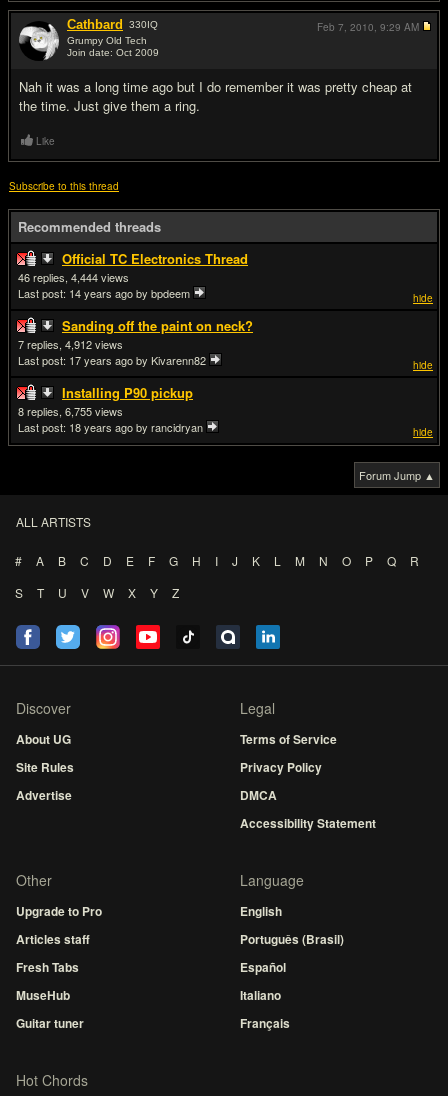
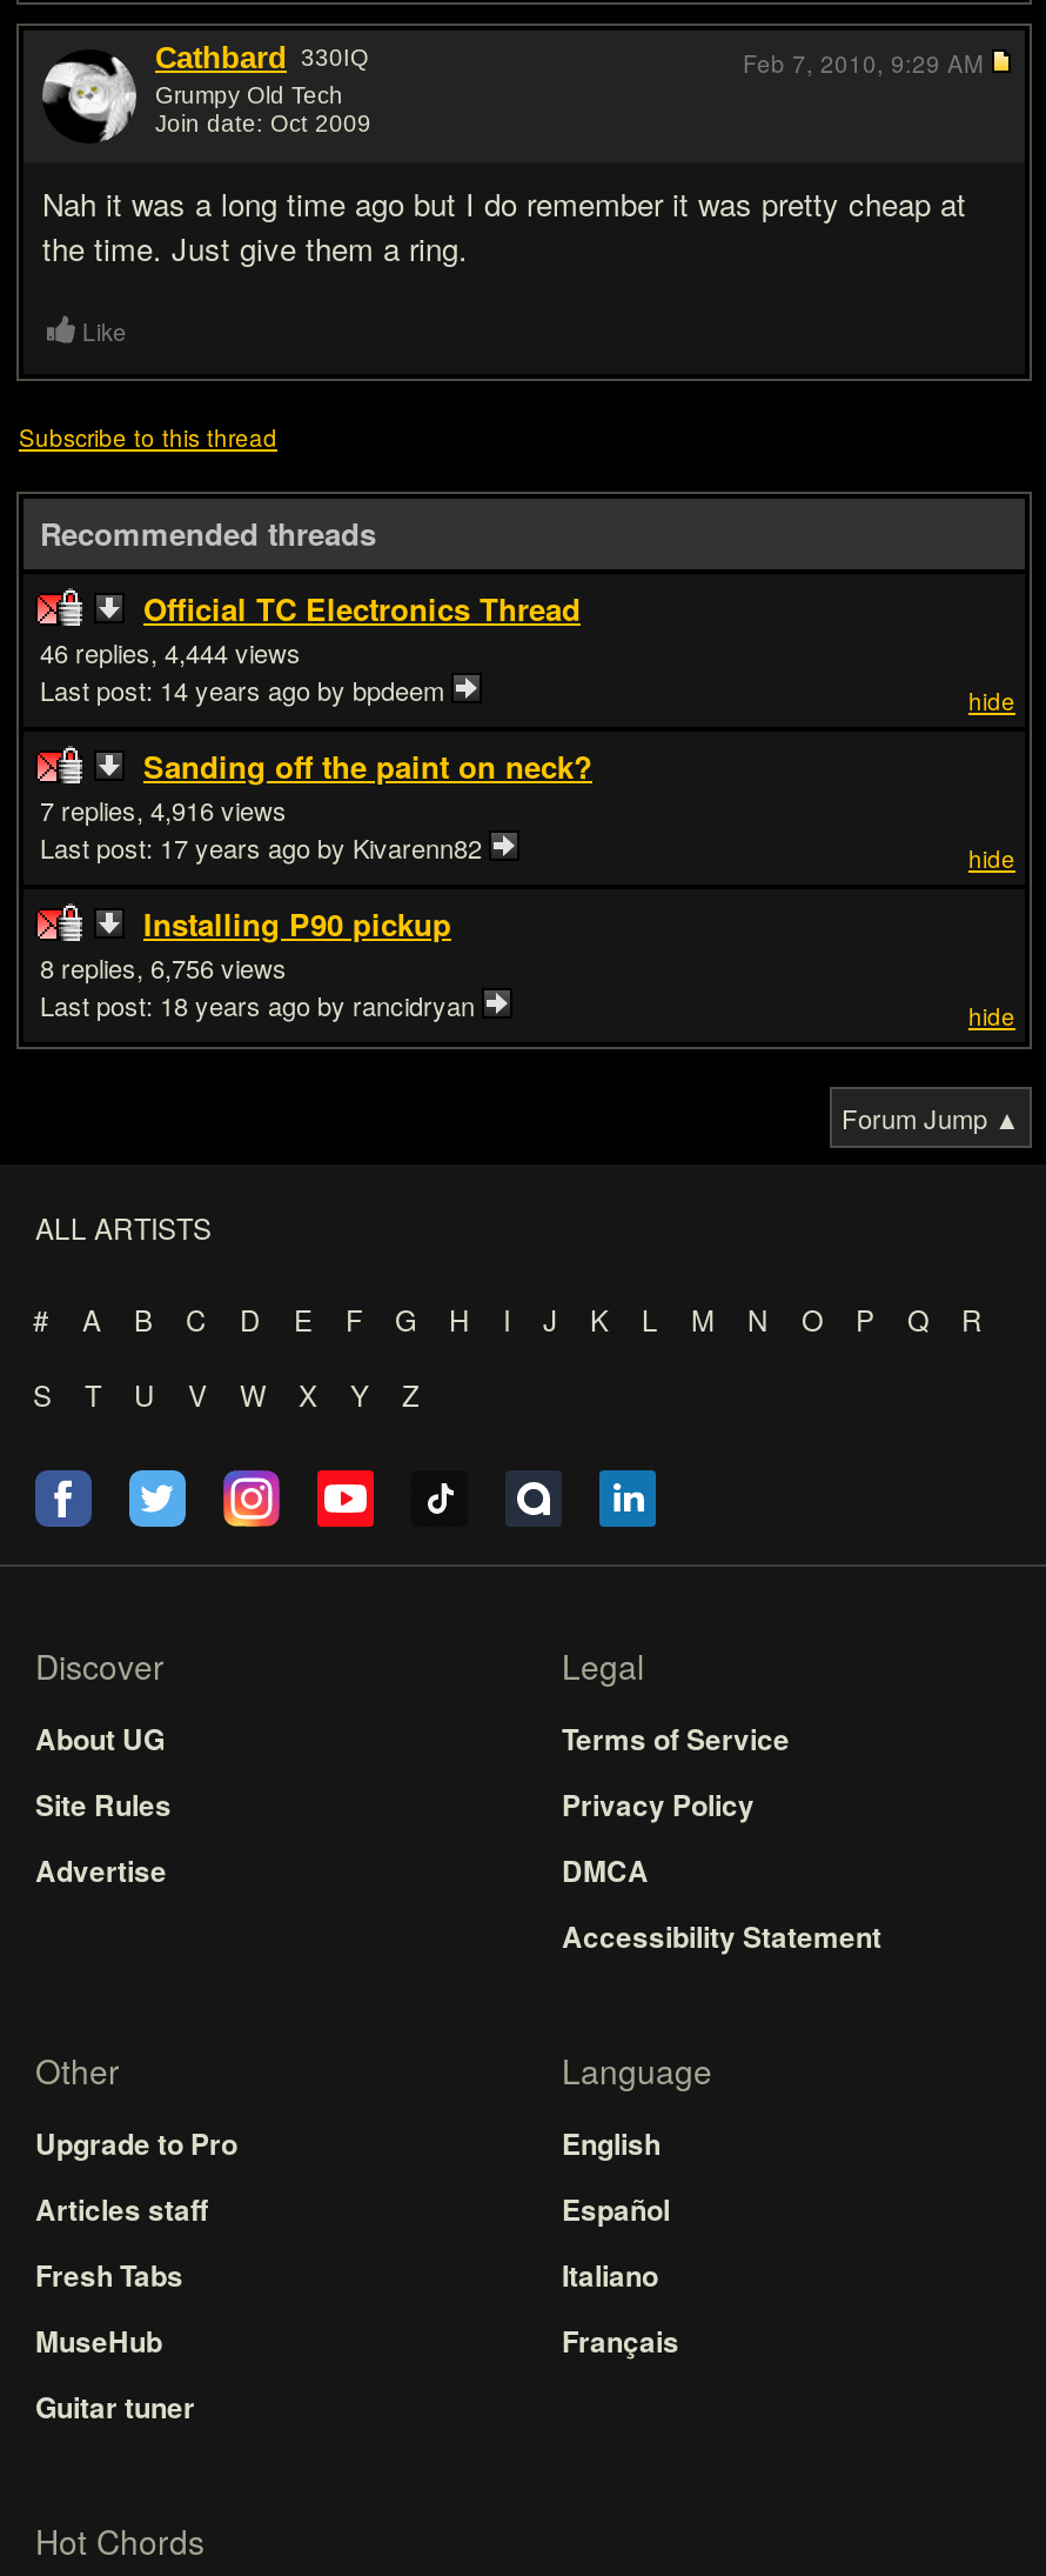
[65,336,92,352] 4,912 -> [150,790,214,828] 4,916
[65,403,92,419] 6,755 -> [150,948,214,986] 6,756
[240,930,344,948] Português (Brasil) -> none
moved [240,958,290,1032] -> [562,2188,679,2362]: Español | Italiano | Français

